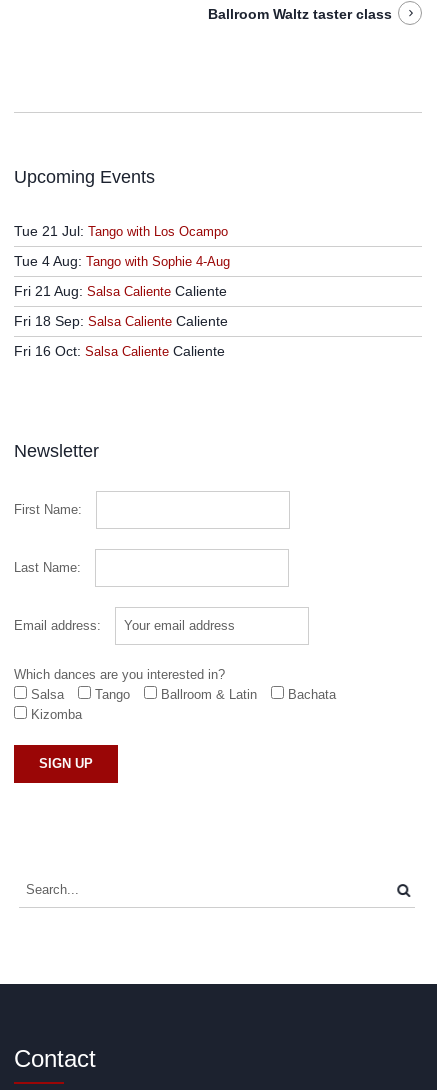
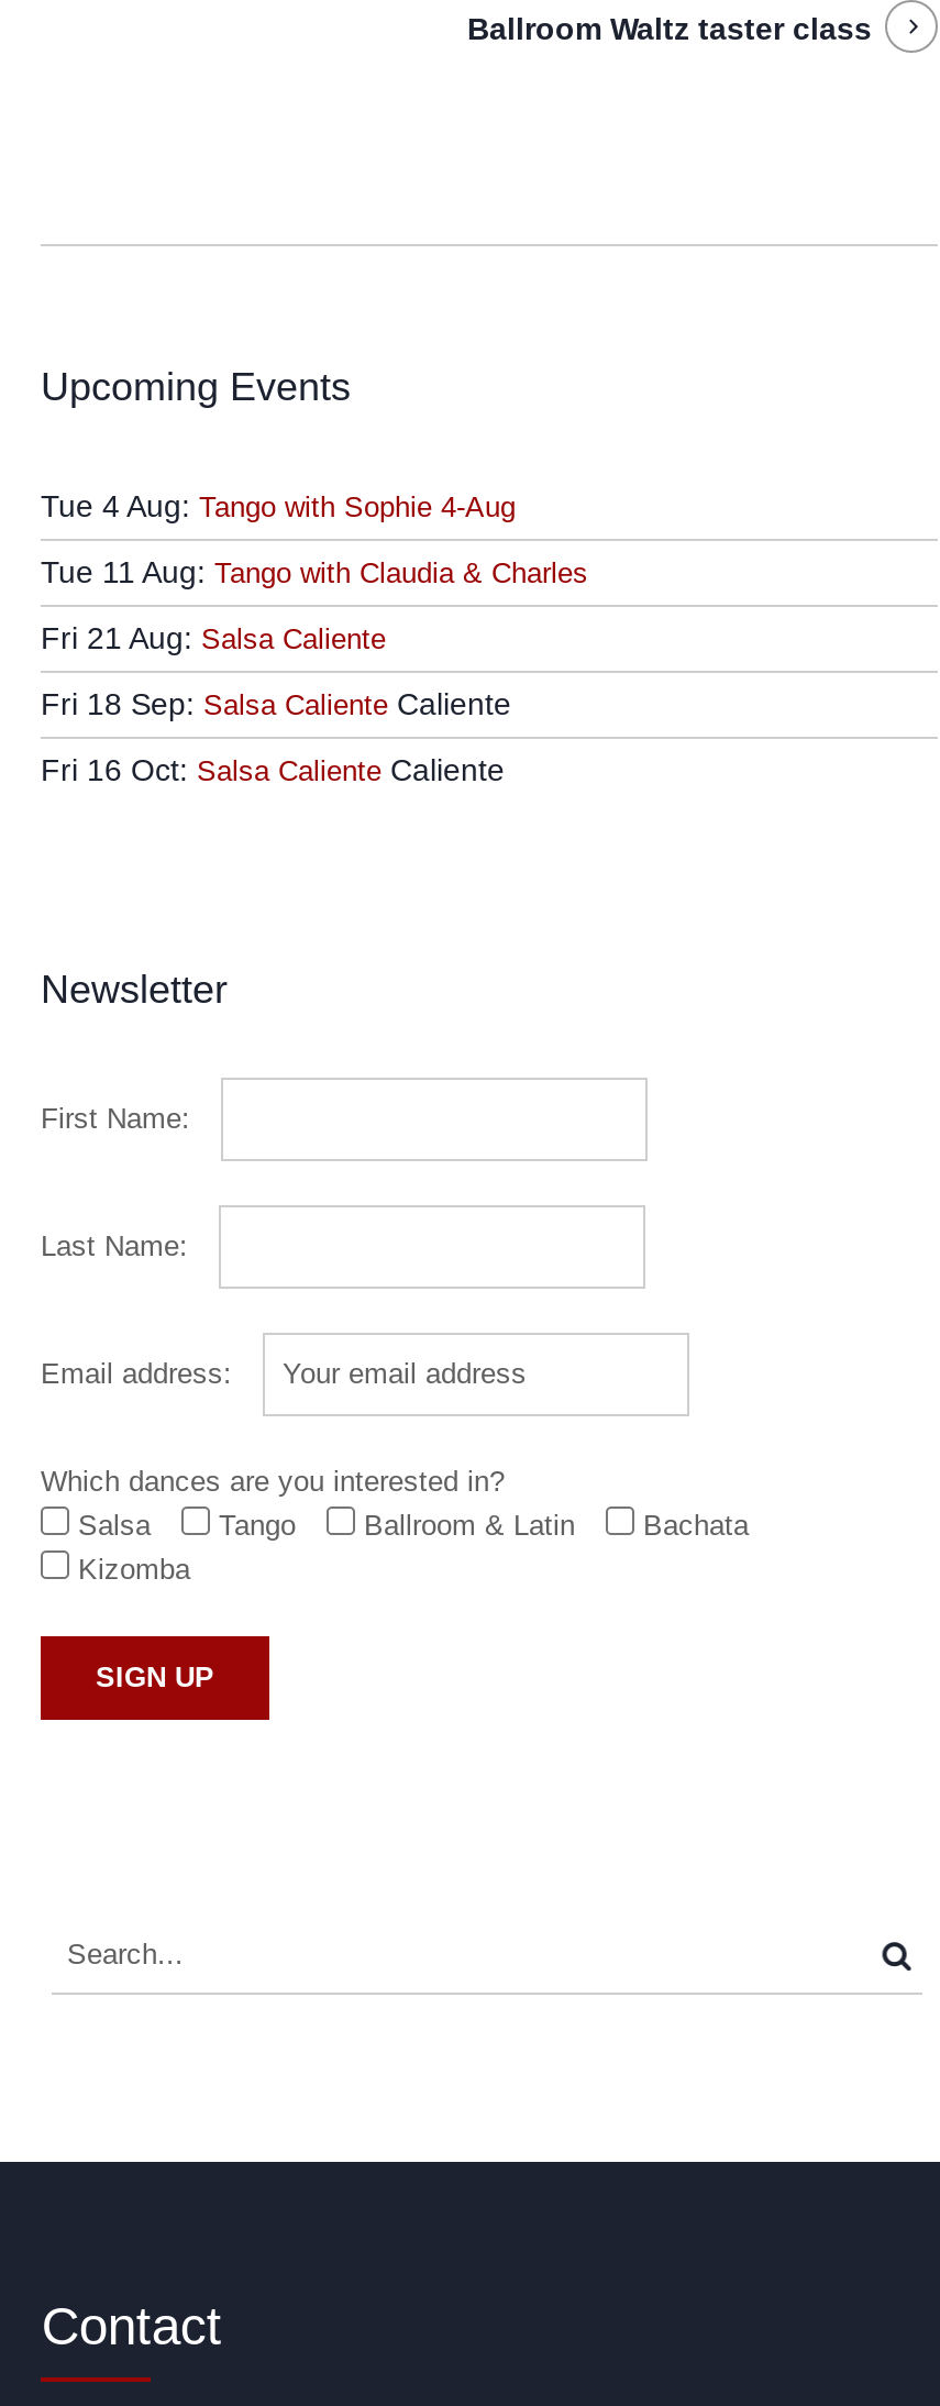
[14,222,228,238] Tue 21 Jul: Tango with Los Ocampo -> none
moved [14,252,230,268] -> [41,489,516,525]: Tue 4 Aug: Tango with Sophie 4-Aug
[14,282,227,298] Fri 21 Aug: Salsa Caliente Caliente -> [41,555,588,656] Tue 11 Aug: Tango with Claudia & Charles | Fri 21 Aug: Salsa Caliente

